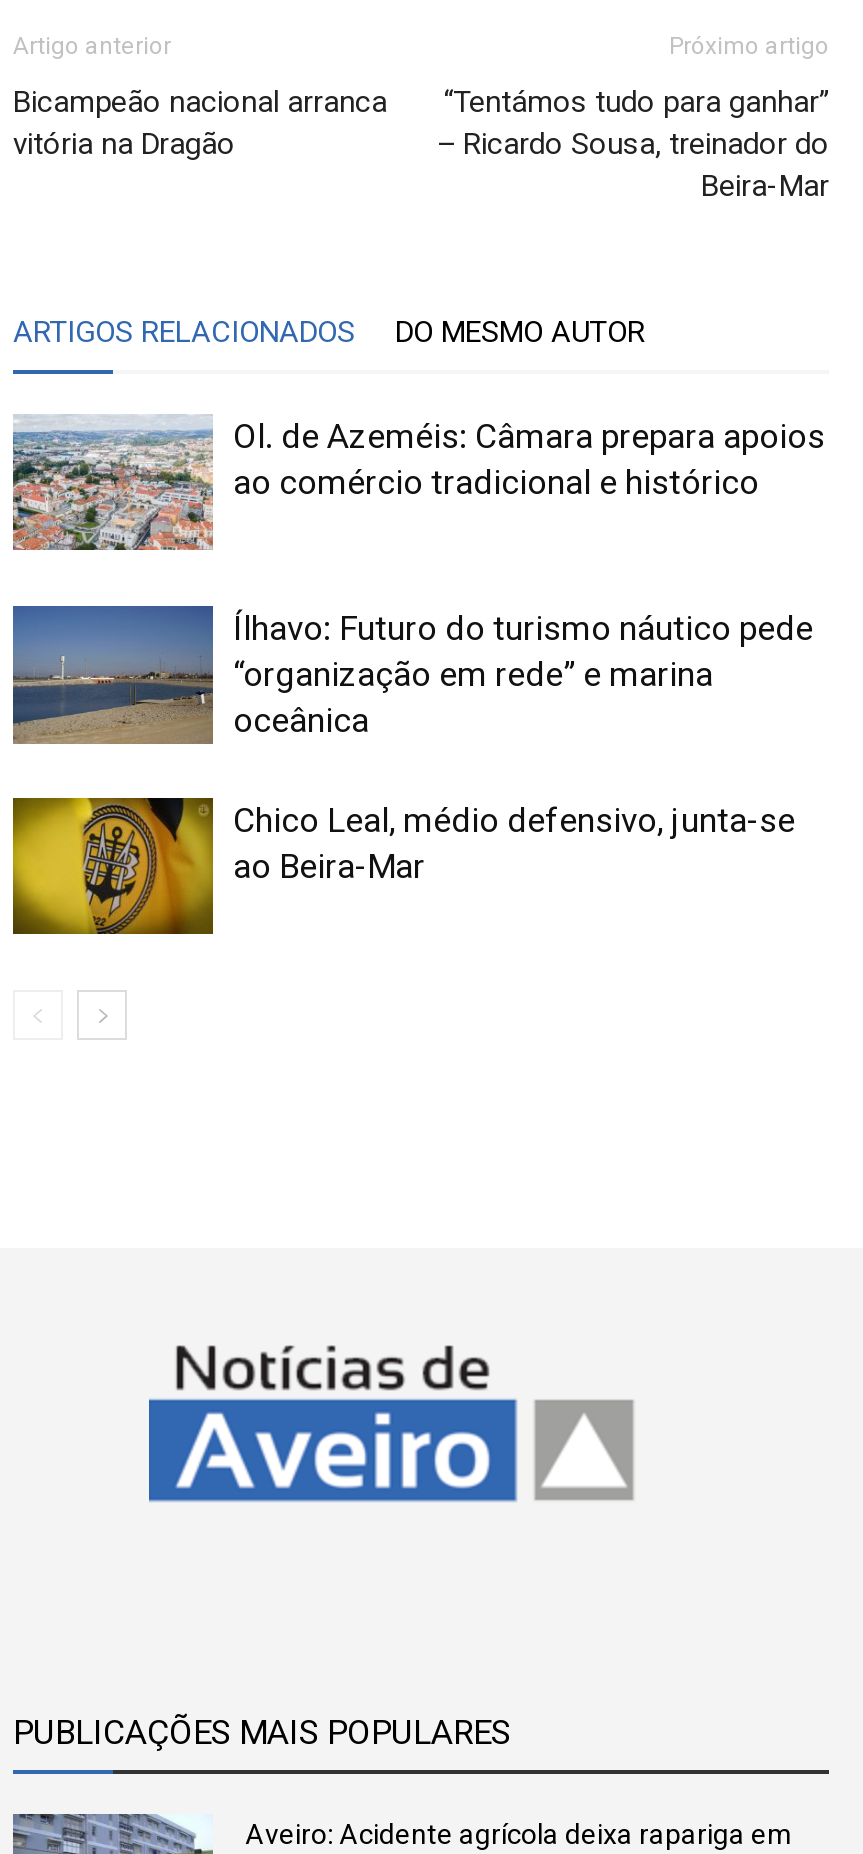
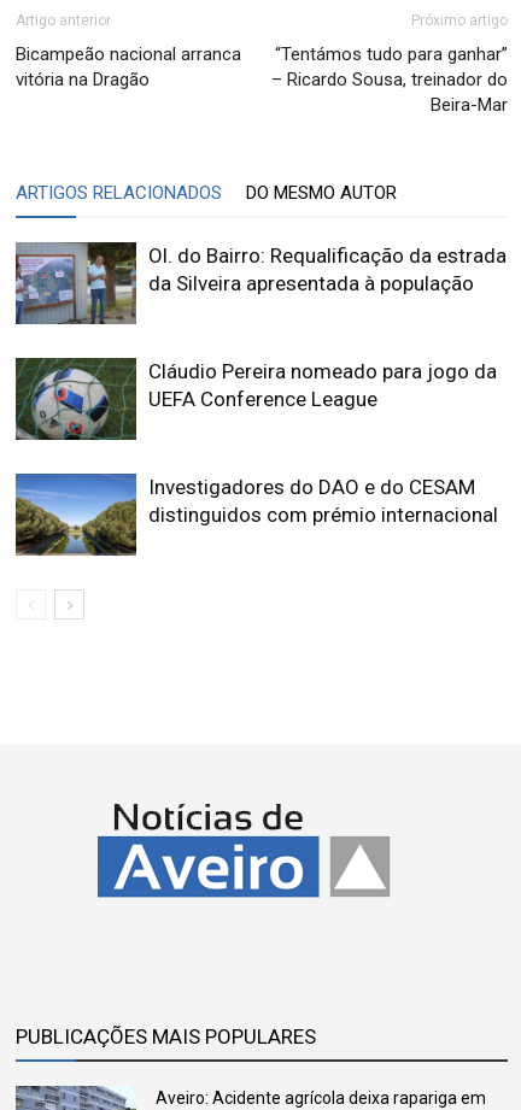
[11,414,825,552] [image] | Ol. de Azeméis: Câmara prepara apoios | ao comércio tradicional e histórico -> [14,241,507,325] [image] | Ol. do Bairro: Requalificação da estrada | da Silveira apresentada à população
[11,604,813,746] [image] | Ílhavo: Futuro do turismo náutico pede | “organização em rede” e marina | oceânica -> [14,357,497,441] [image] | Cláudio Pereira nomeado para jogo da | UEFA Conference League
[11,796,795,936] [image] | Chico Leal, médio defensivo, junta-se | ao Beira-Mar -> [14,472,498,557] [image] | Investigadores do DAO e do CESAM | distinguidos com prémio internacional

